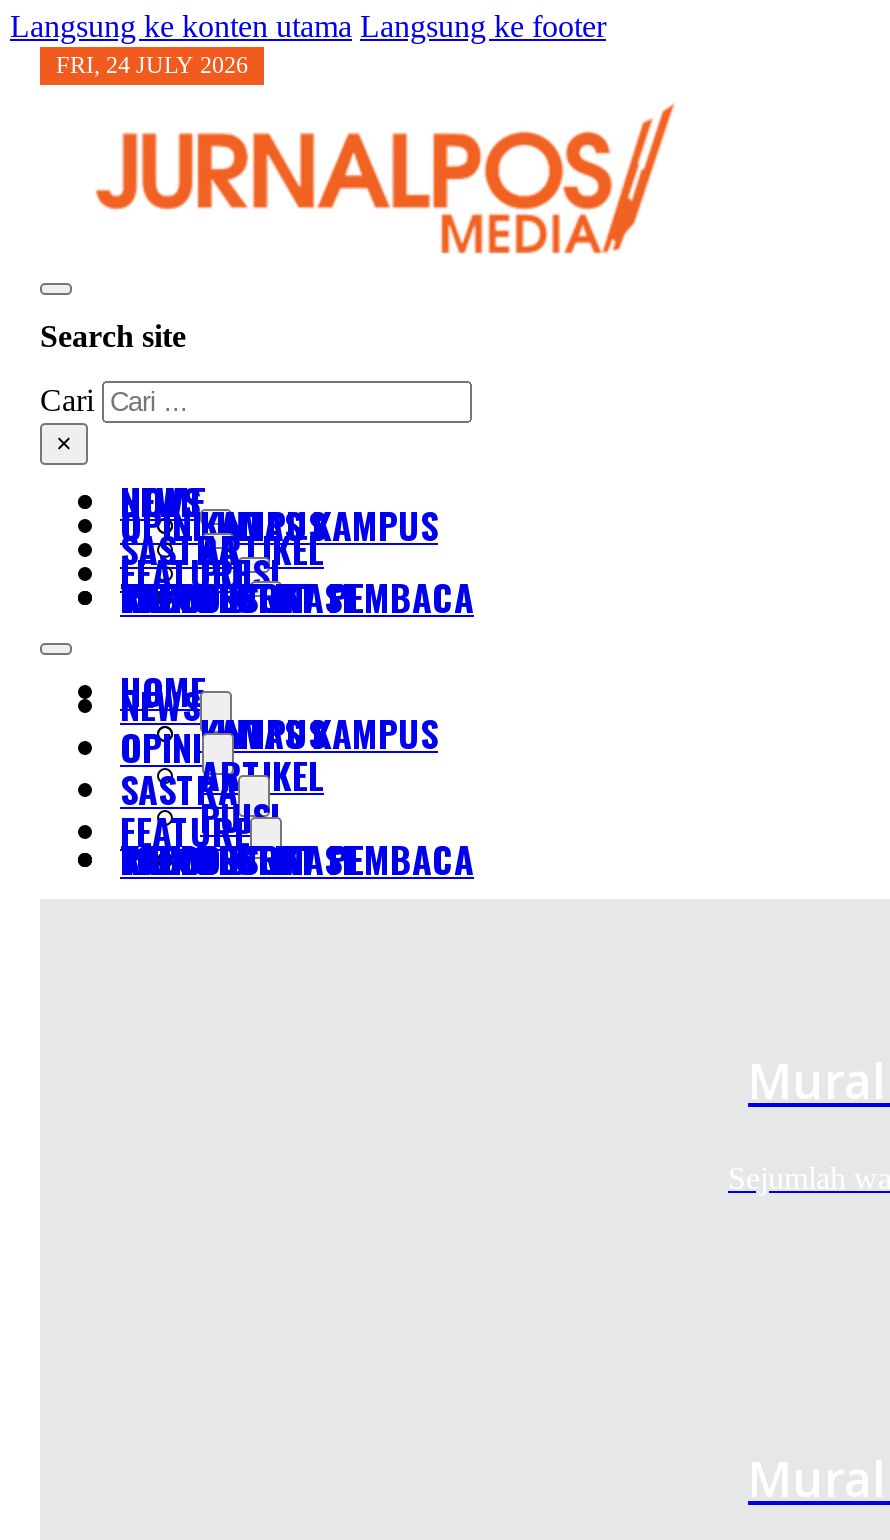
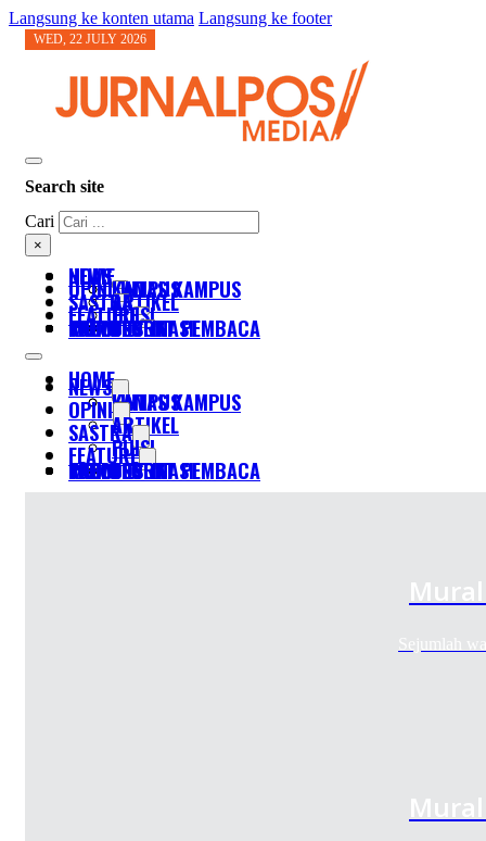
[56,51,248,79] FRI, 24 JULY 2026 -> [34,32,146,47] WED, 22 JULY 2026

